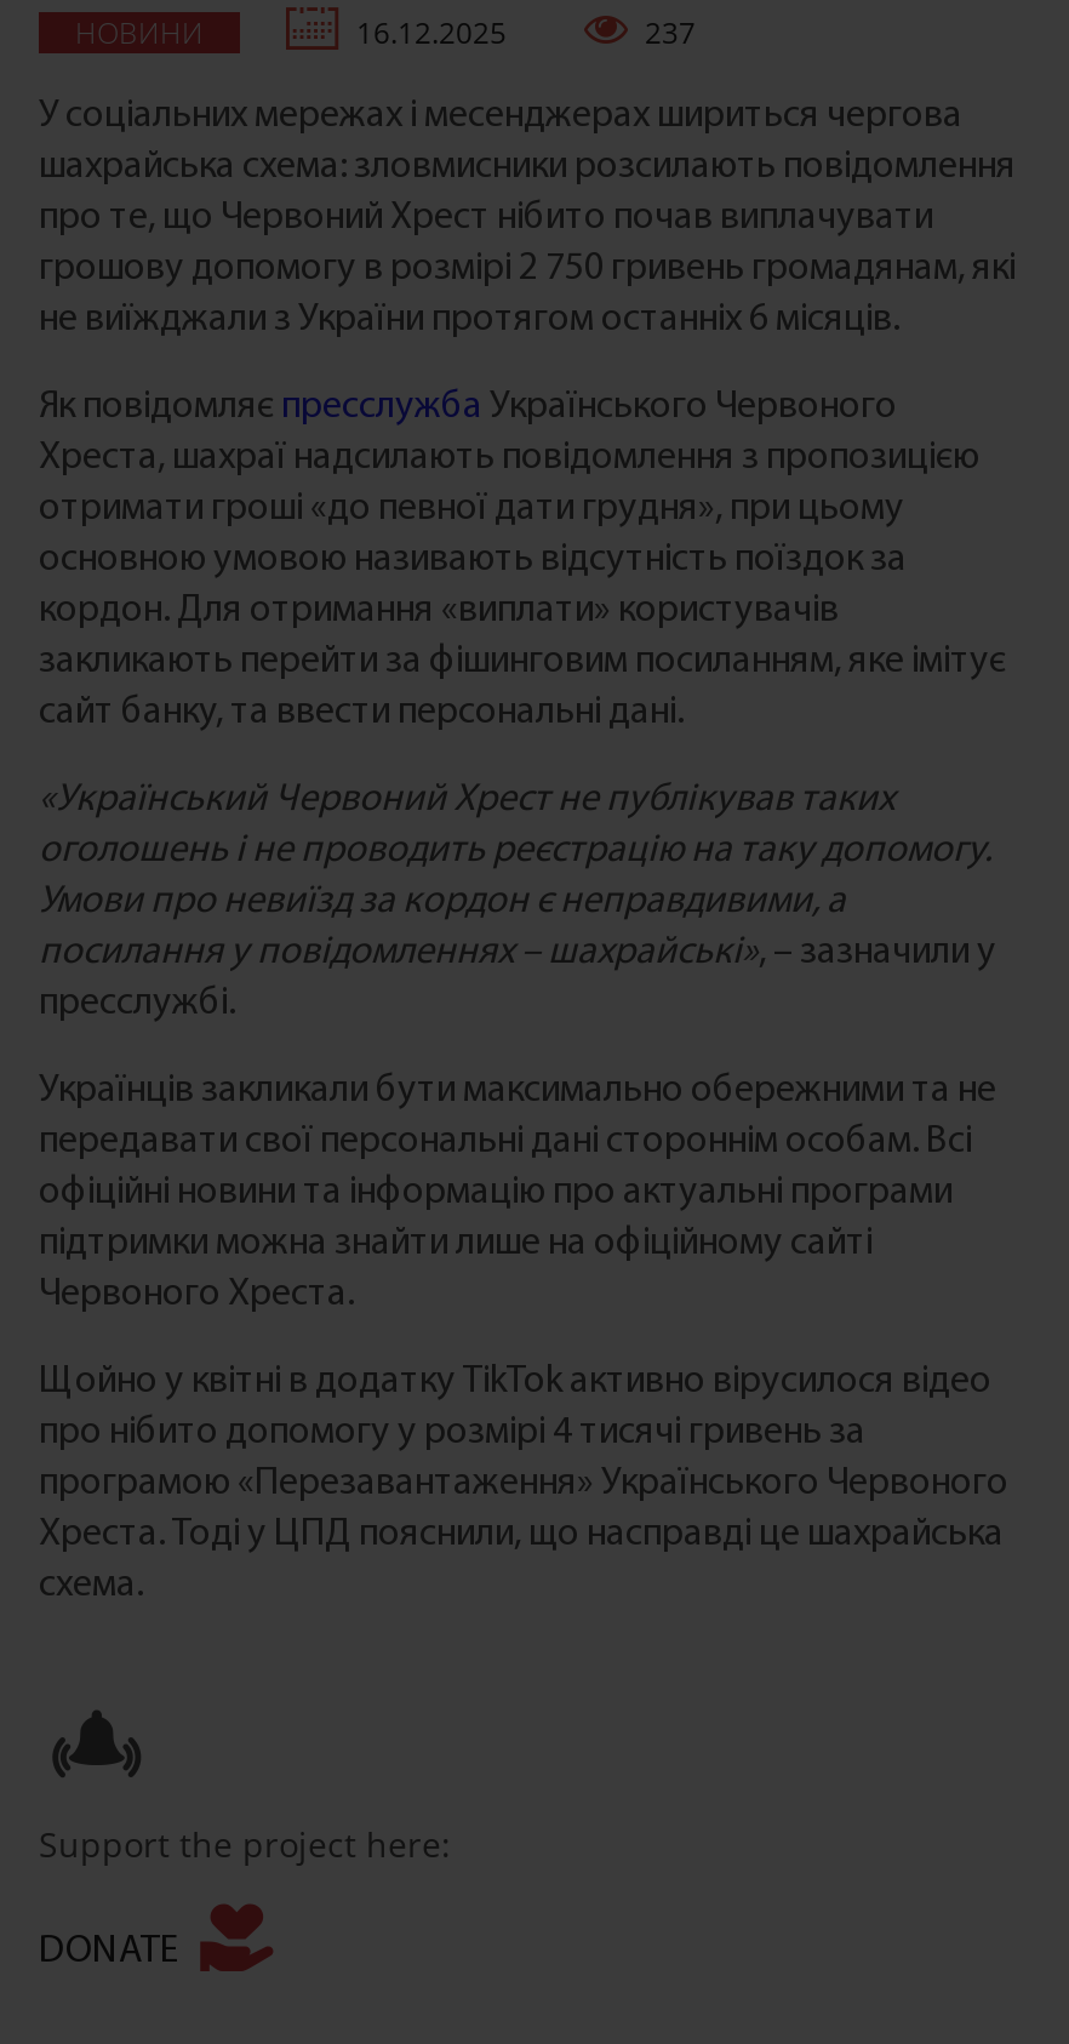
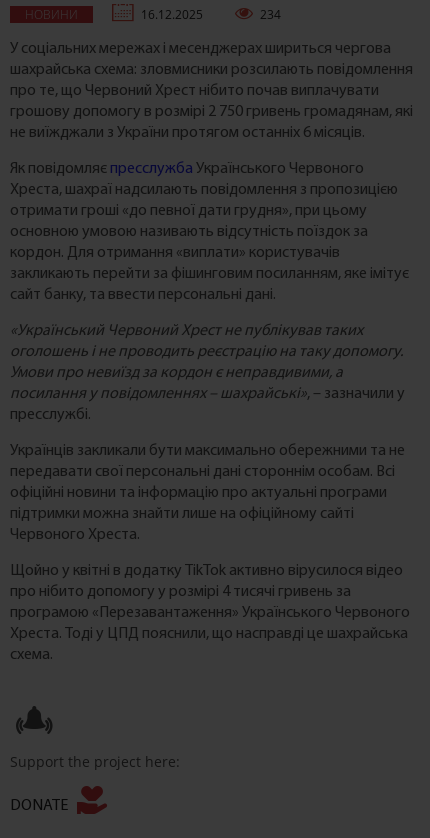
[645,12,696,53] 237 -> [260,6,281,23] 234

